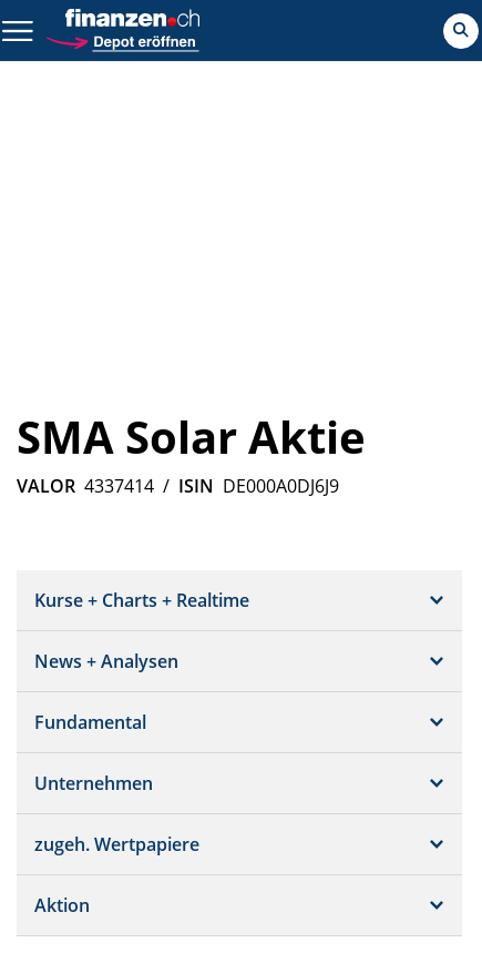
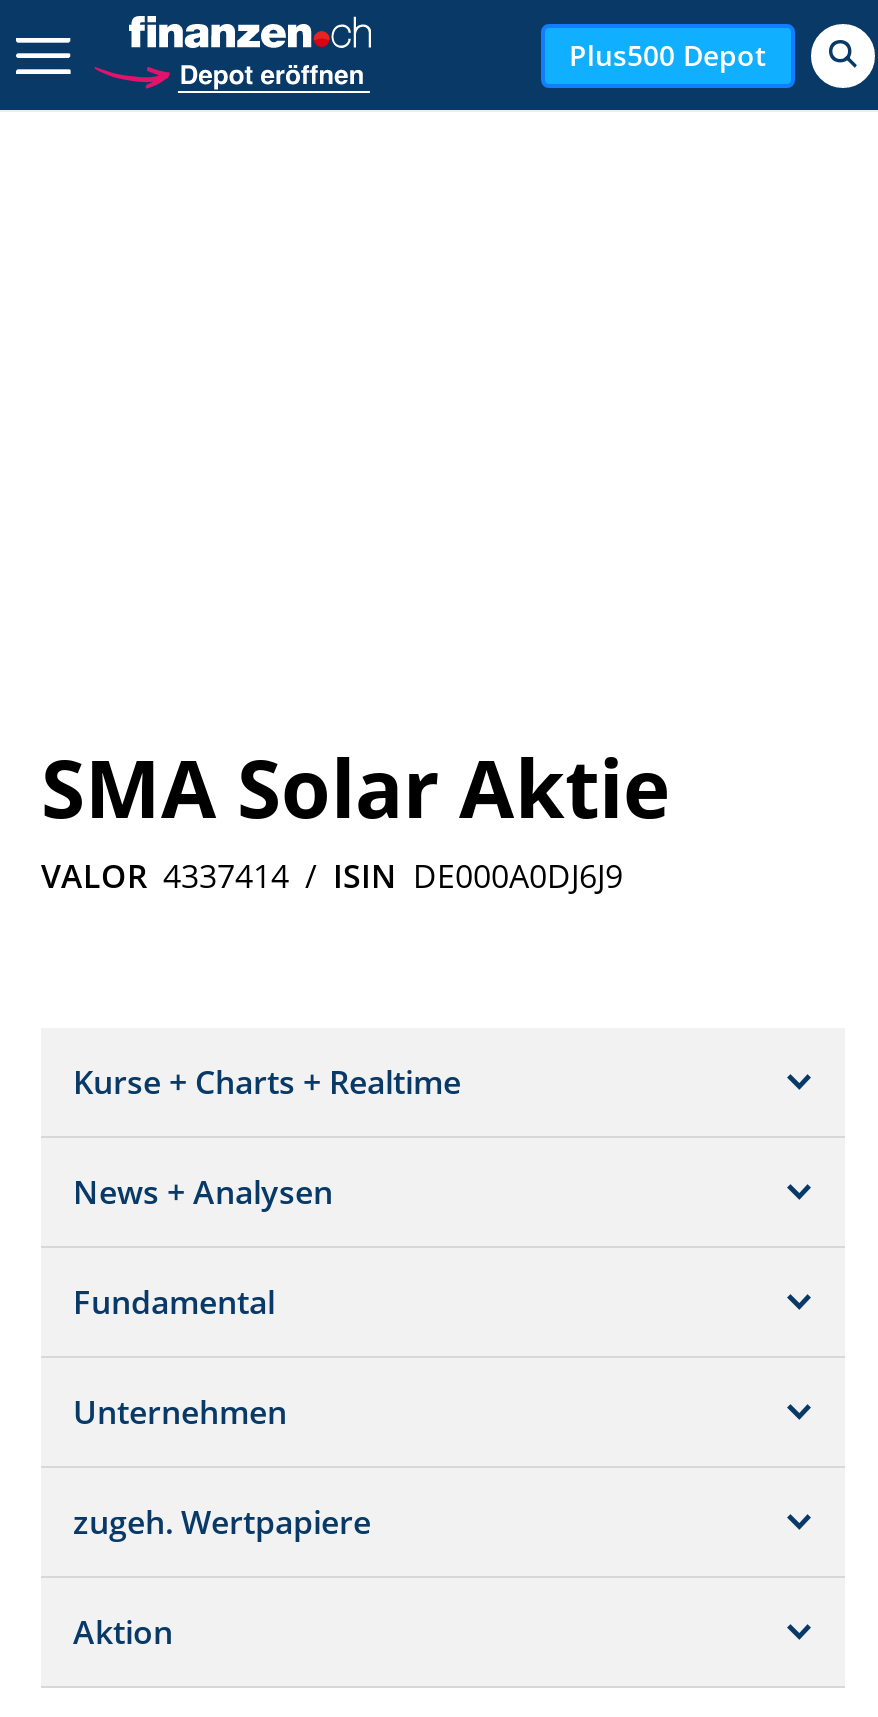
none -> [569,35,767,73] Plus500 Depot

